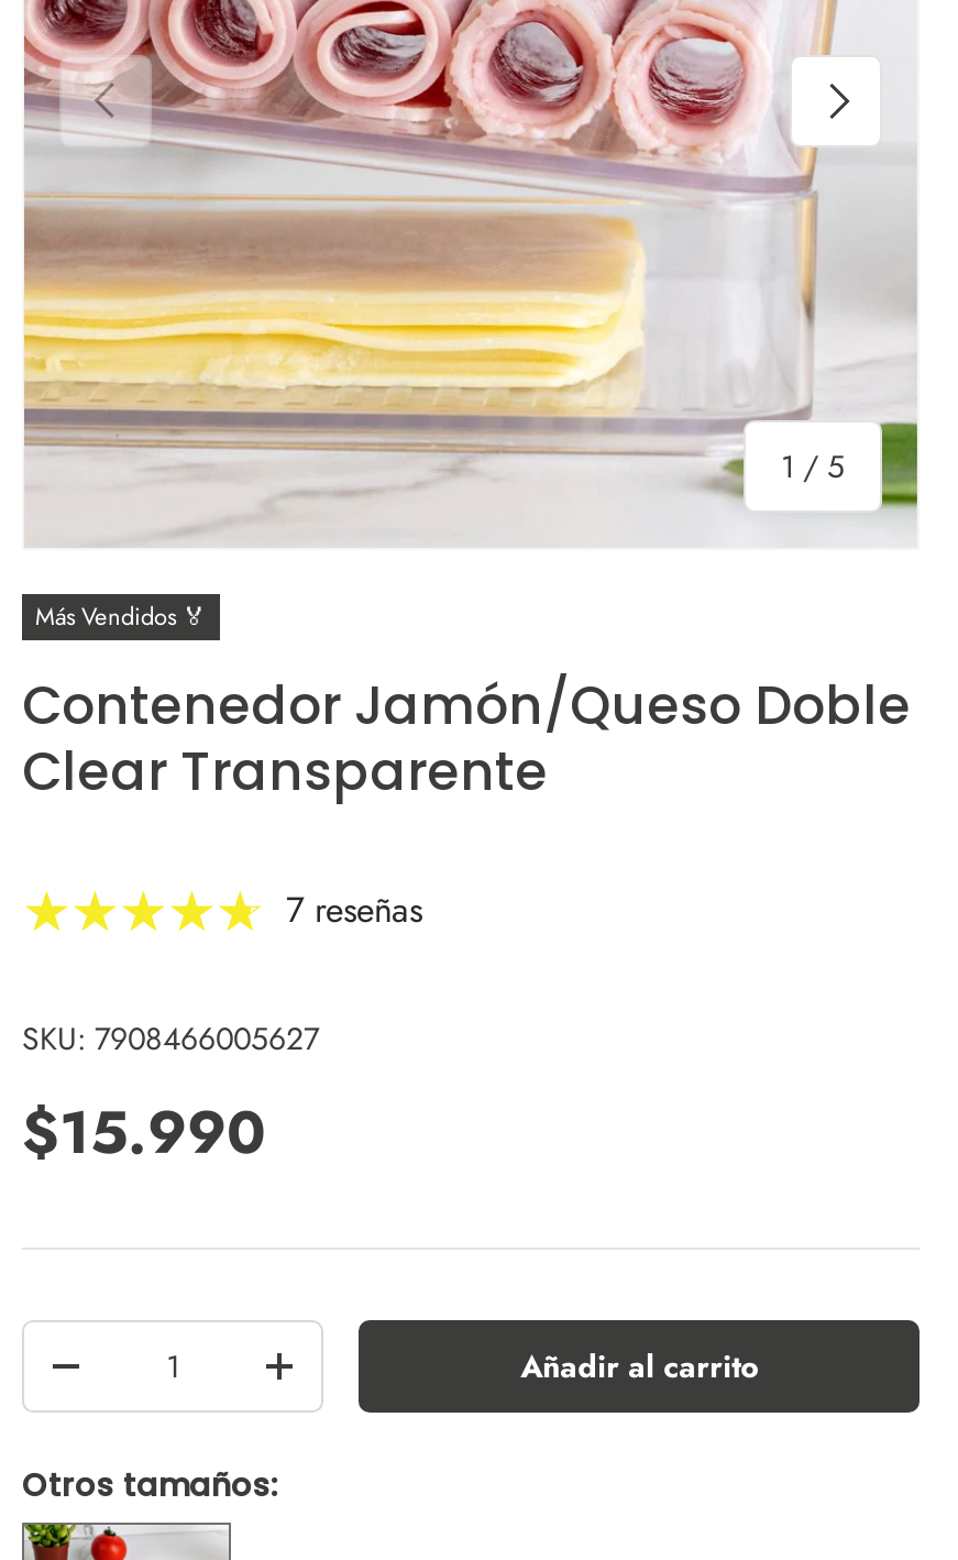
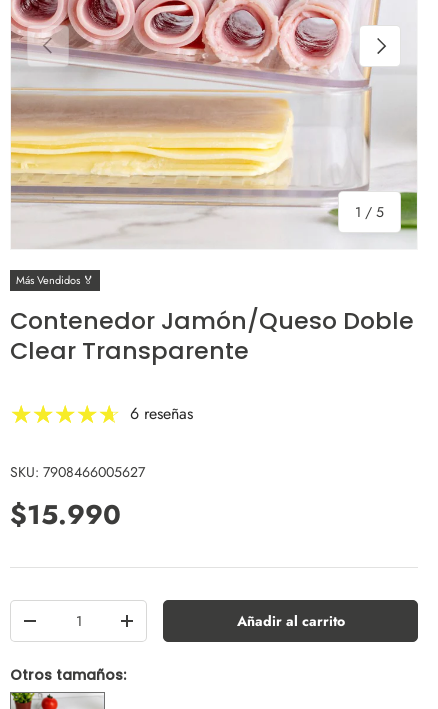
[286,885,422,935] 7 reseñas -> [130,402,193,425] 6 reseñas

